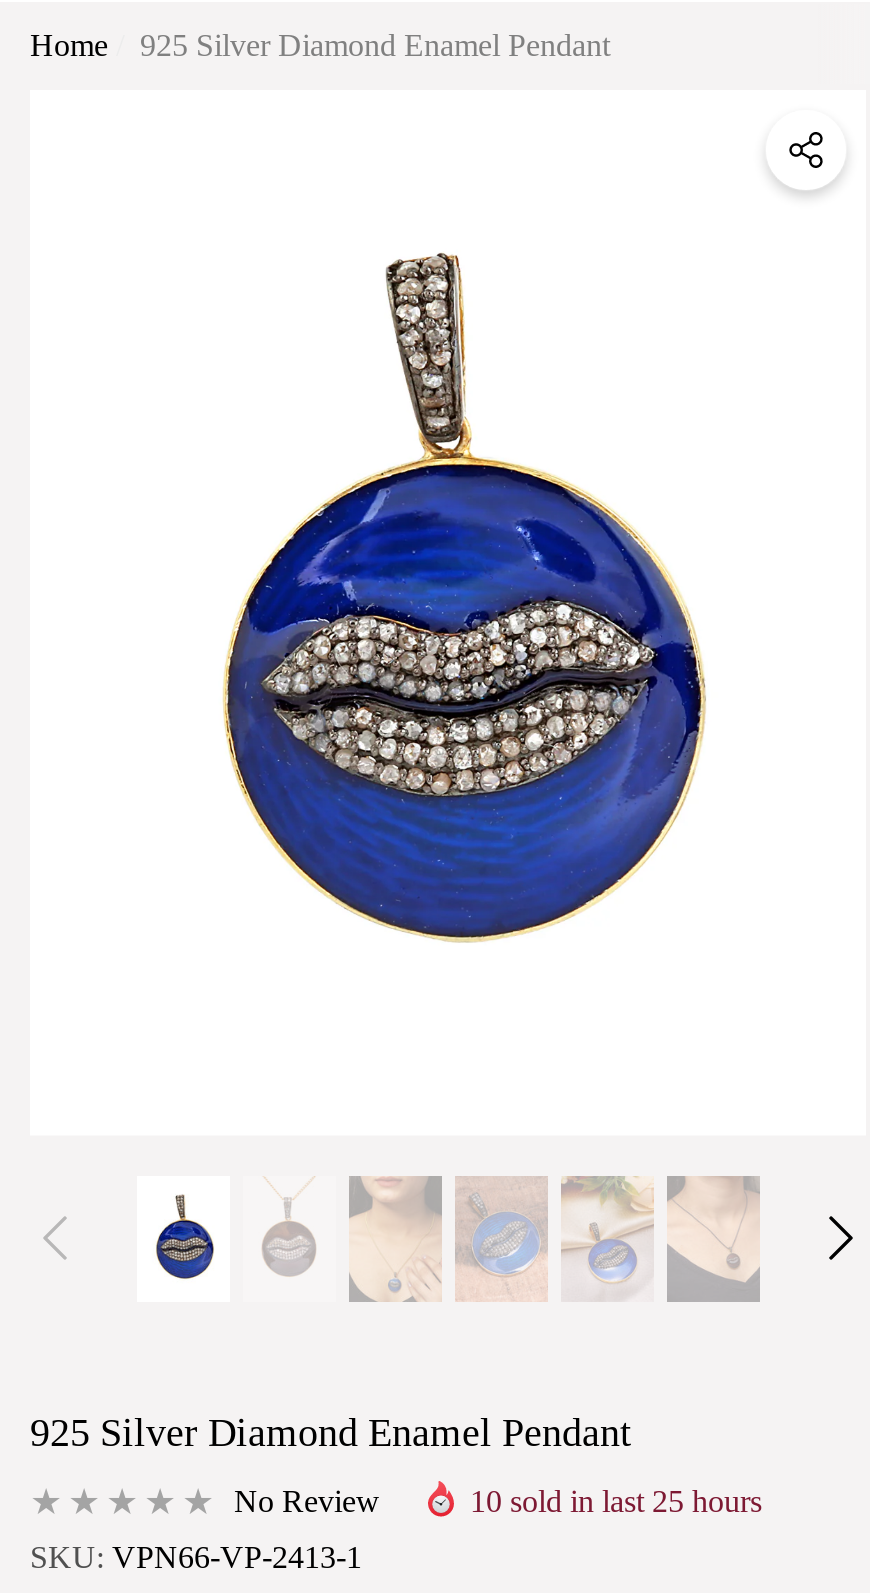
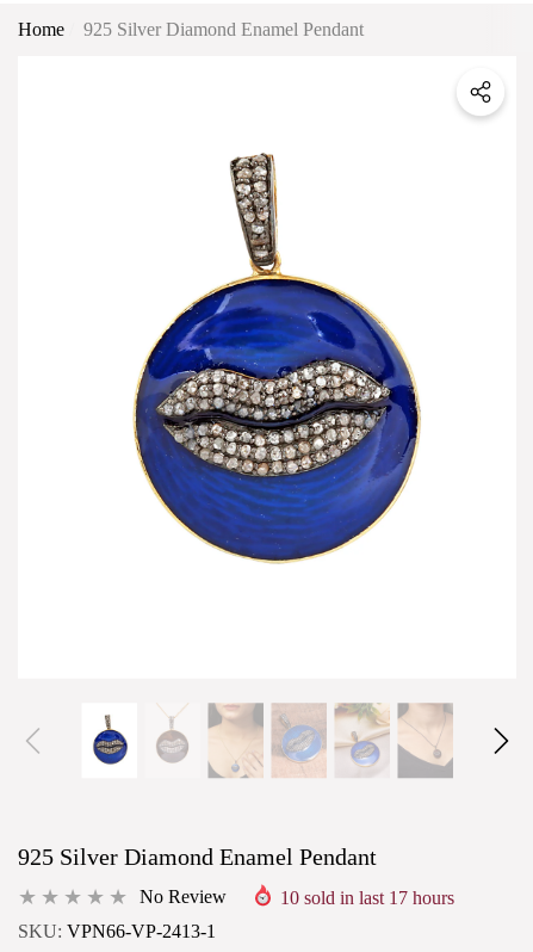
[470,1485,762,1519] 10 sold in last 25 hours -> [280,887,454,908] 10 sold in last 17 hours

